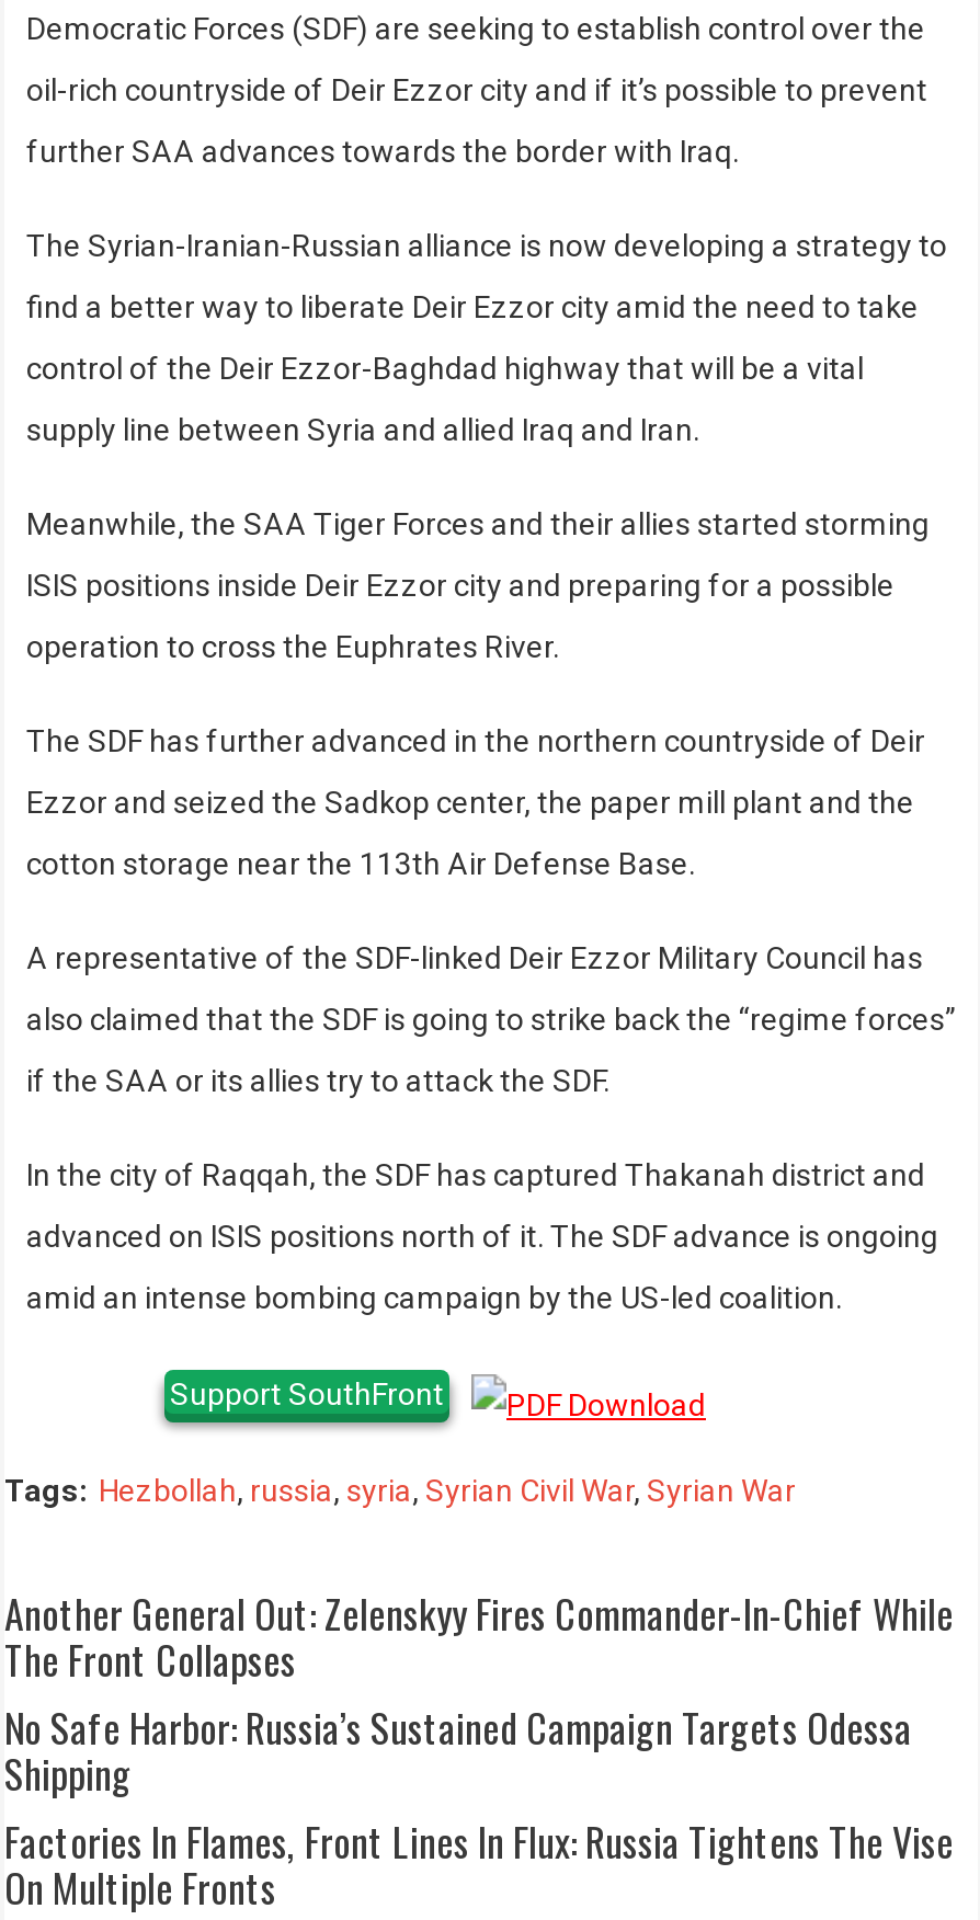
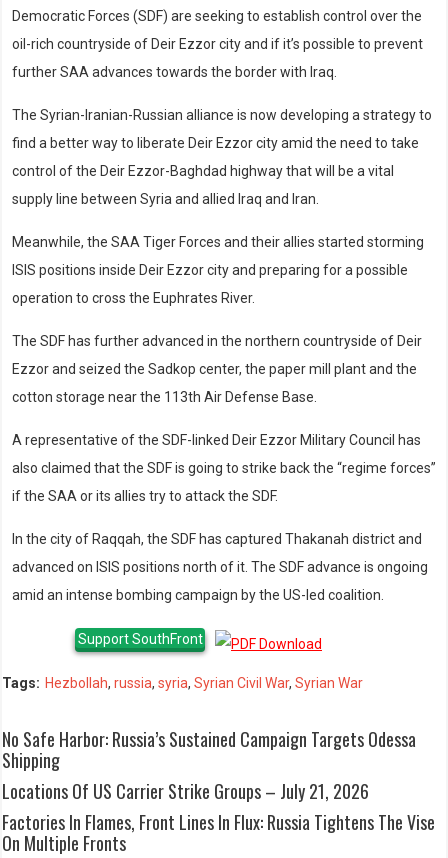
[4,1584,954,1687] Another General Out: Zelenskyy Fires Commander-In-Chief While | The Front Collapses -> none
moved [4,1698,912,1801] -> [2,725,416,772]: No Safe Harbor: Russia’s Sustained Campaign Targets Odessa | Shipping
none -> [2,777,369,803] Locations Of US Carrier Strike Groups – July 21, 2026

